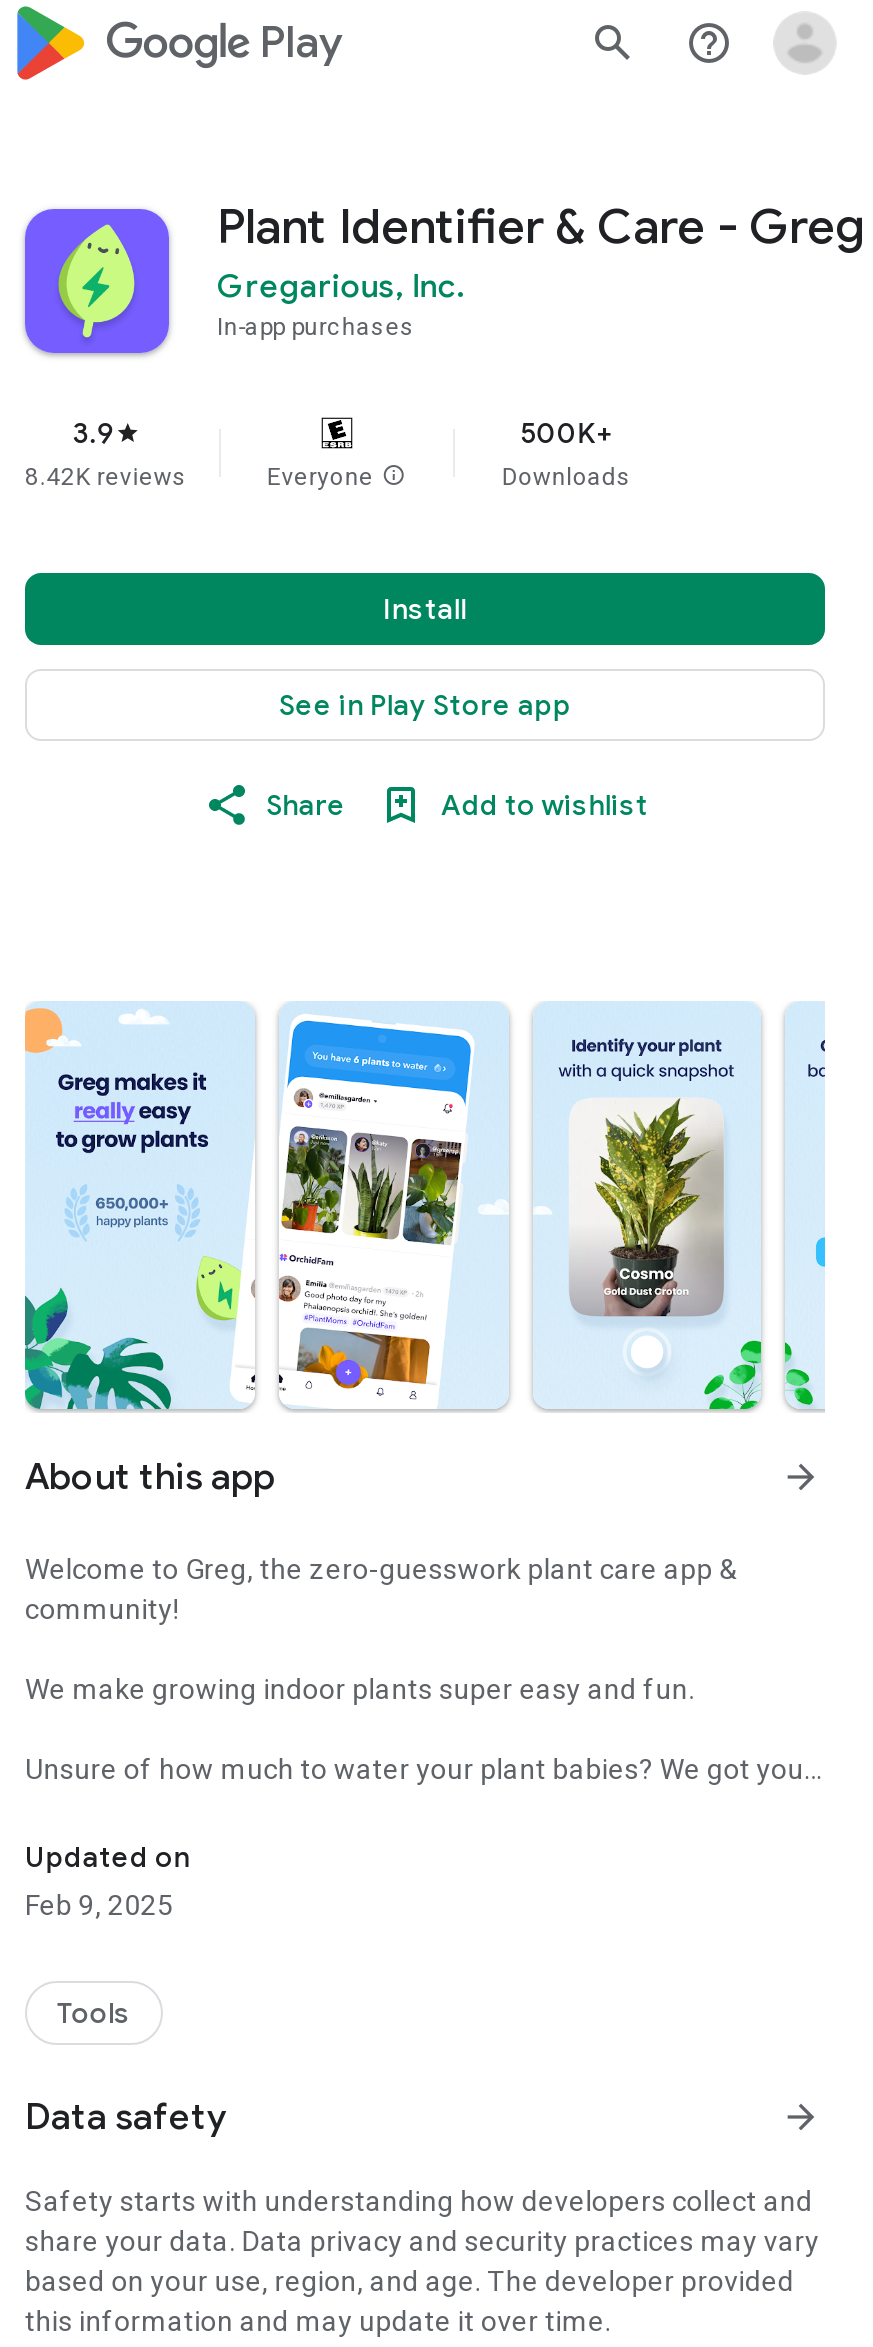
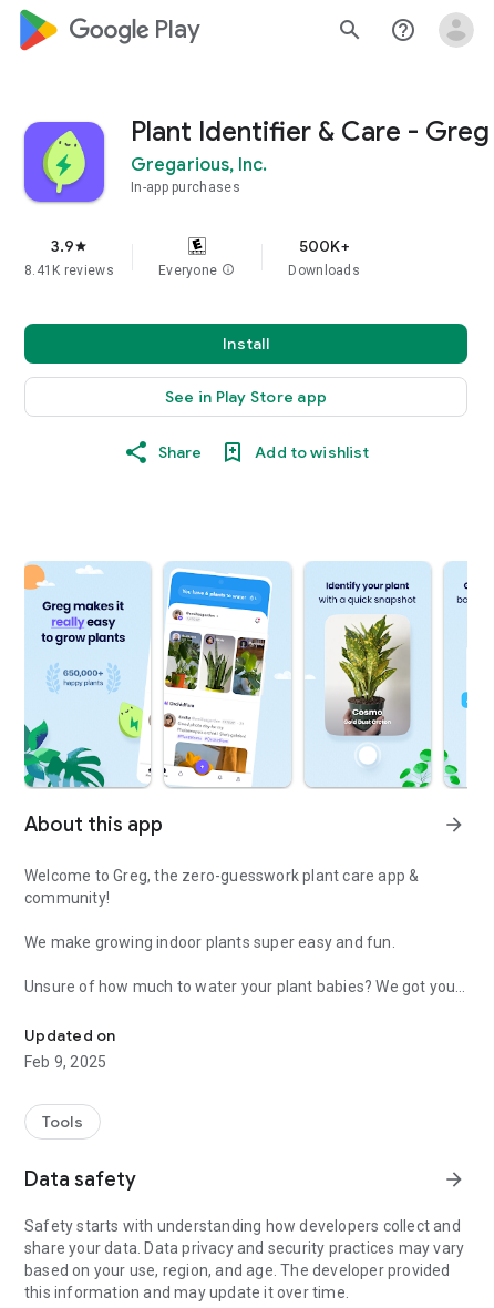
[25,463,187,491] 8.42K reviews -> [24,263,114,278] 8.41K reviews

